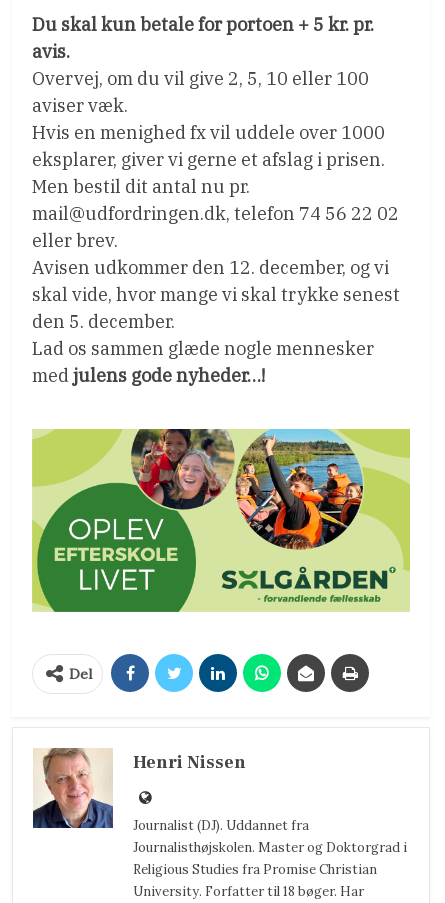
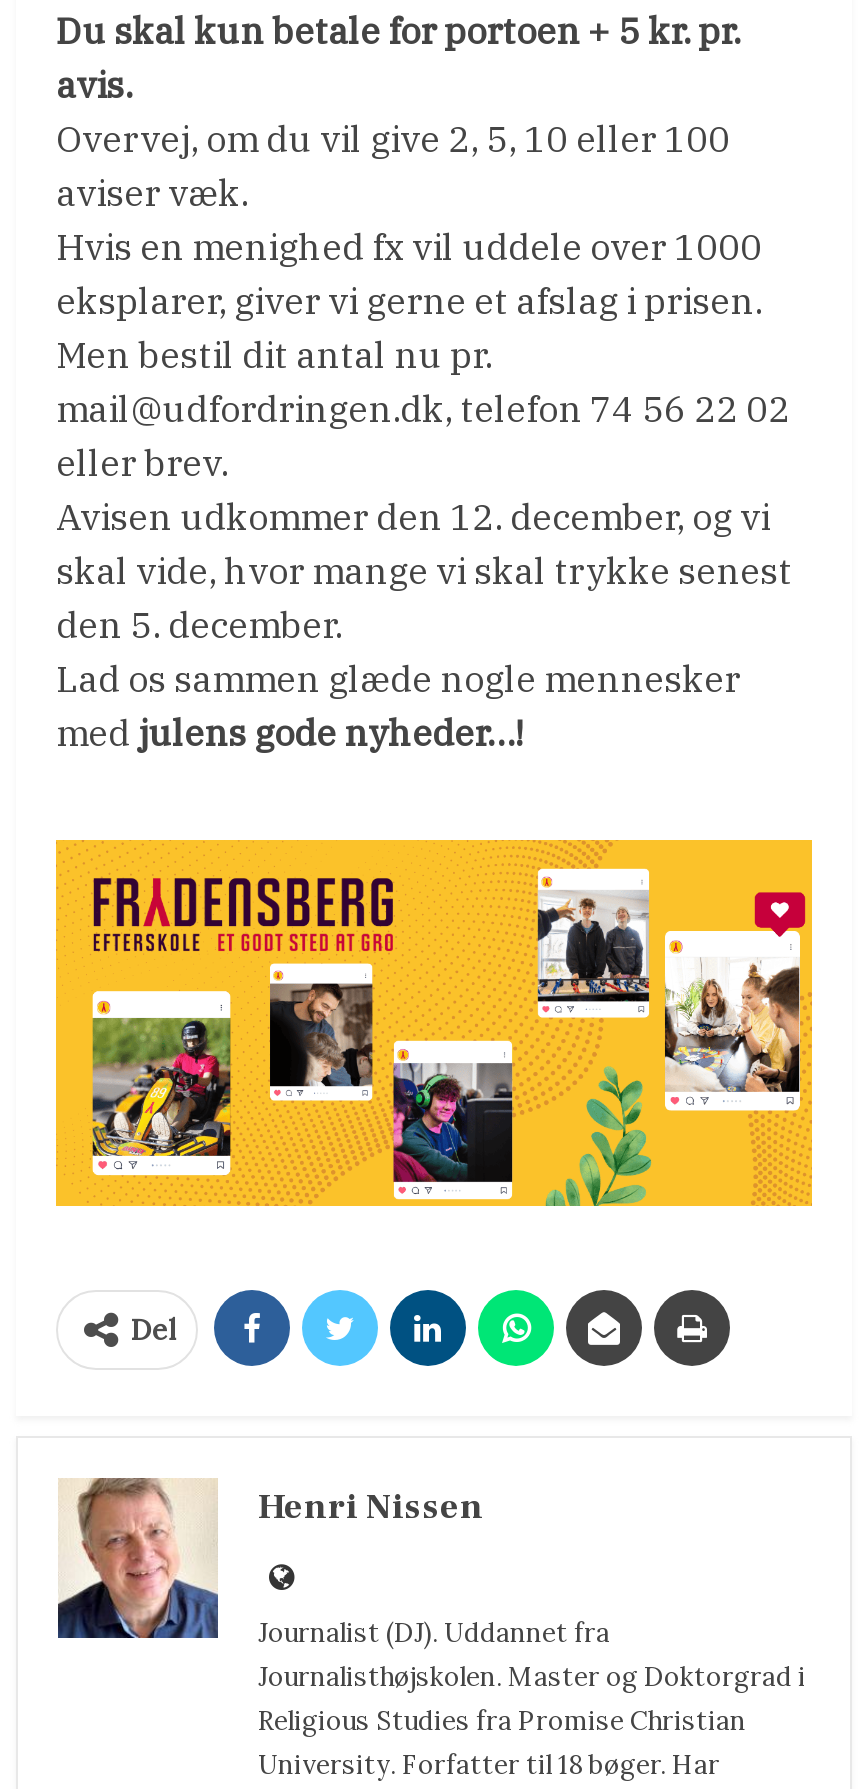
[32,428,410,613] [image] -> [56,837,812,1207] [image]

